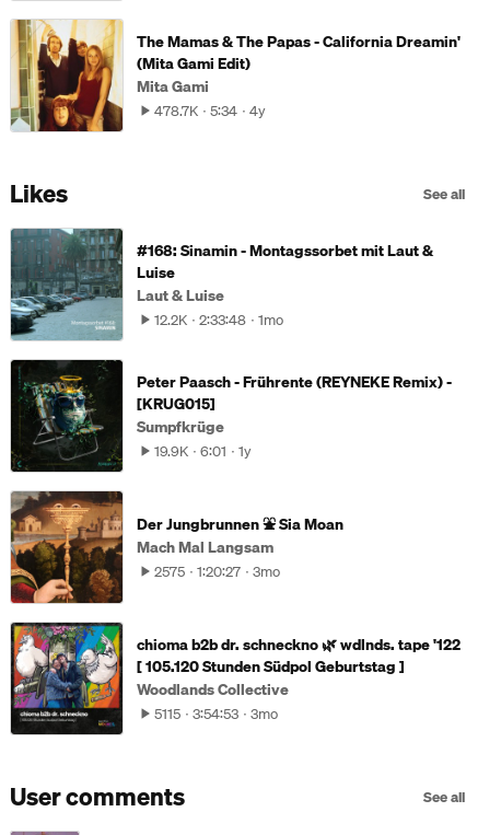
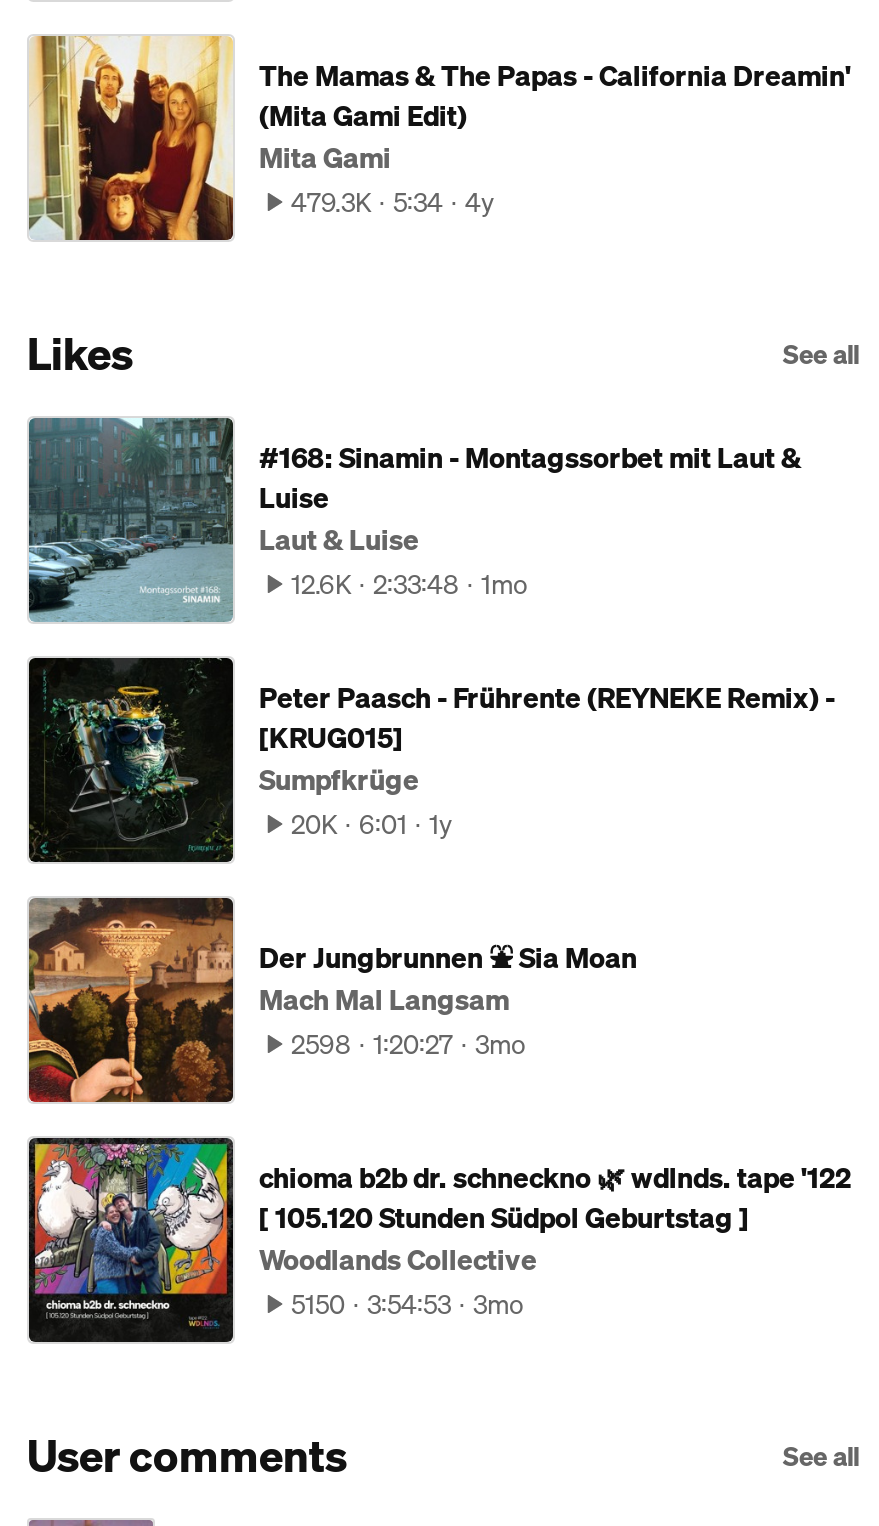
[154,100,266,122] 478.7K 5:34 4y -> [291,183,495,223] 479.3K 5:34 4y
[154,309,283,331] 12.2K 2:33:48 1mo -> [291,565,527,605] 12.6K 2:33:48 1mo
[154,440,252,462] 19.9K 6:01 1y -> [291,805,453,845] 20K 6:01 1y
[154,561,280,583] 2575 1:20:27 3mo -> [291,1025,525,1065] 2598 1:20:27 3mo
[154,703,278,725] 5115 3:54:53 3mo -> [291,1285,523,1325] 5150 3:54:53 3mo

